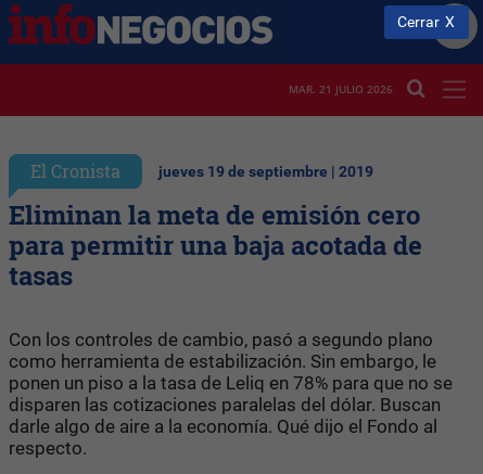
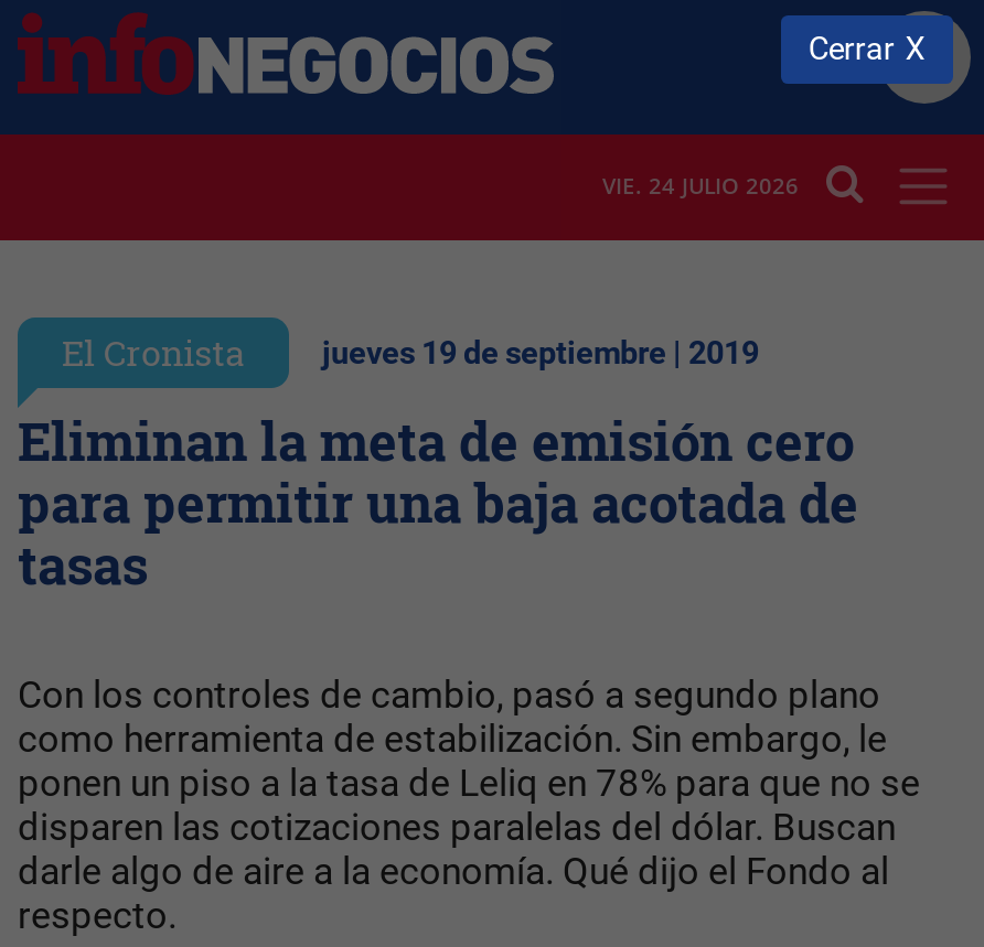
[289,82,393,97] MAR. 21 JULIO 2026 -> [602,170,799,201] VIE. 24 JULIO 2026

